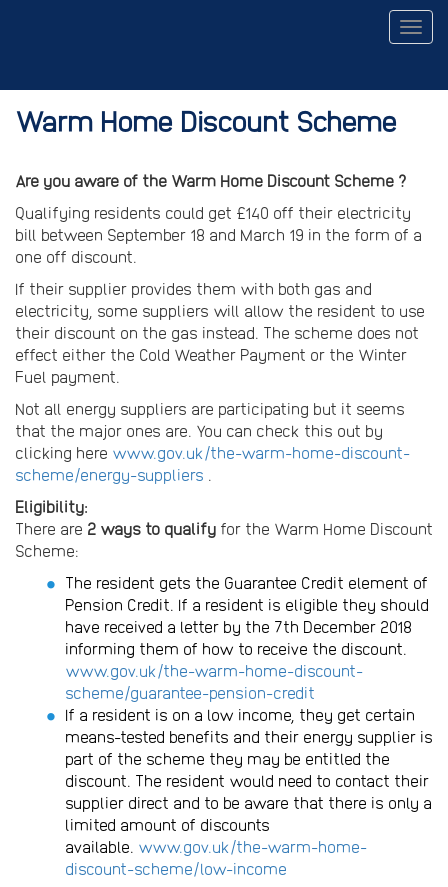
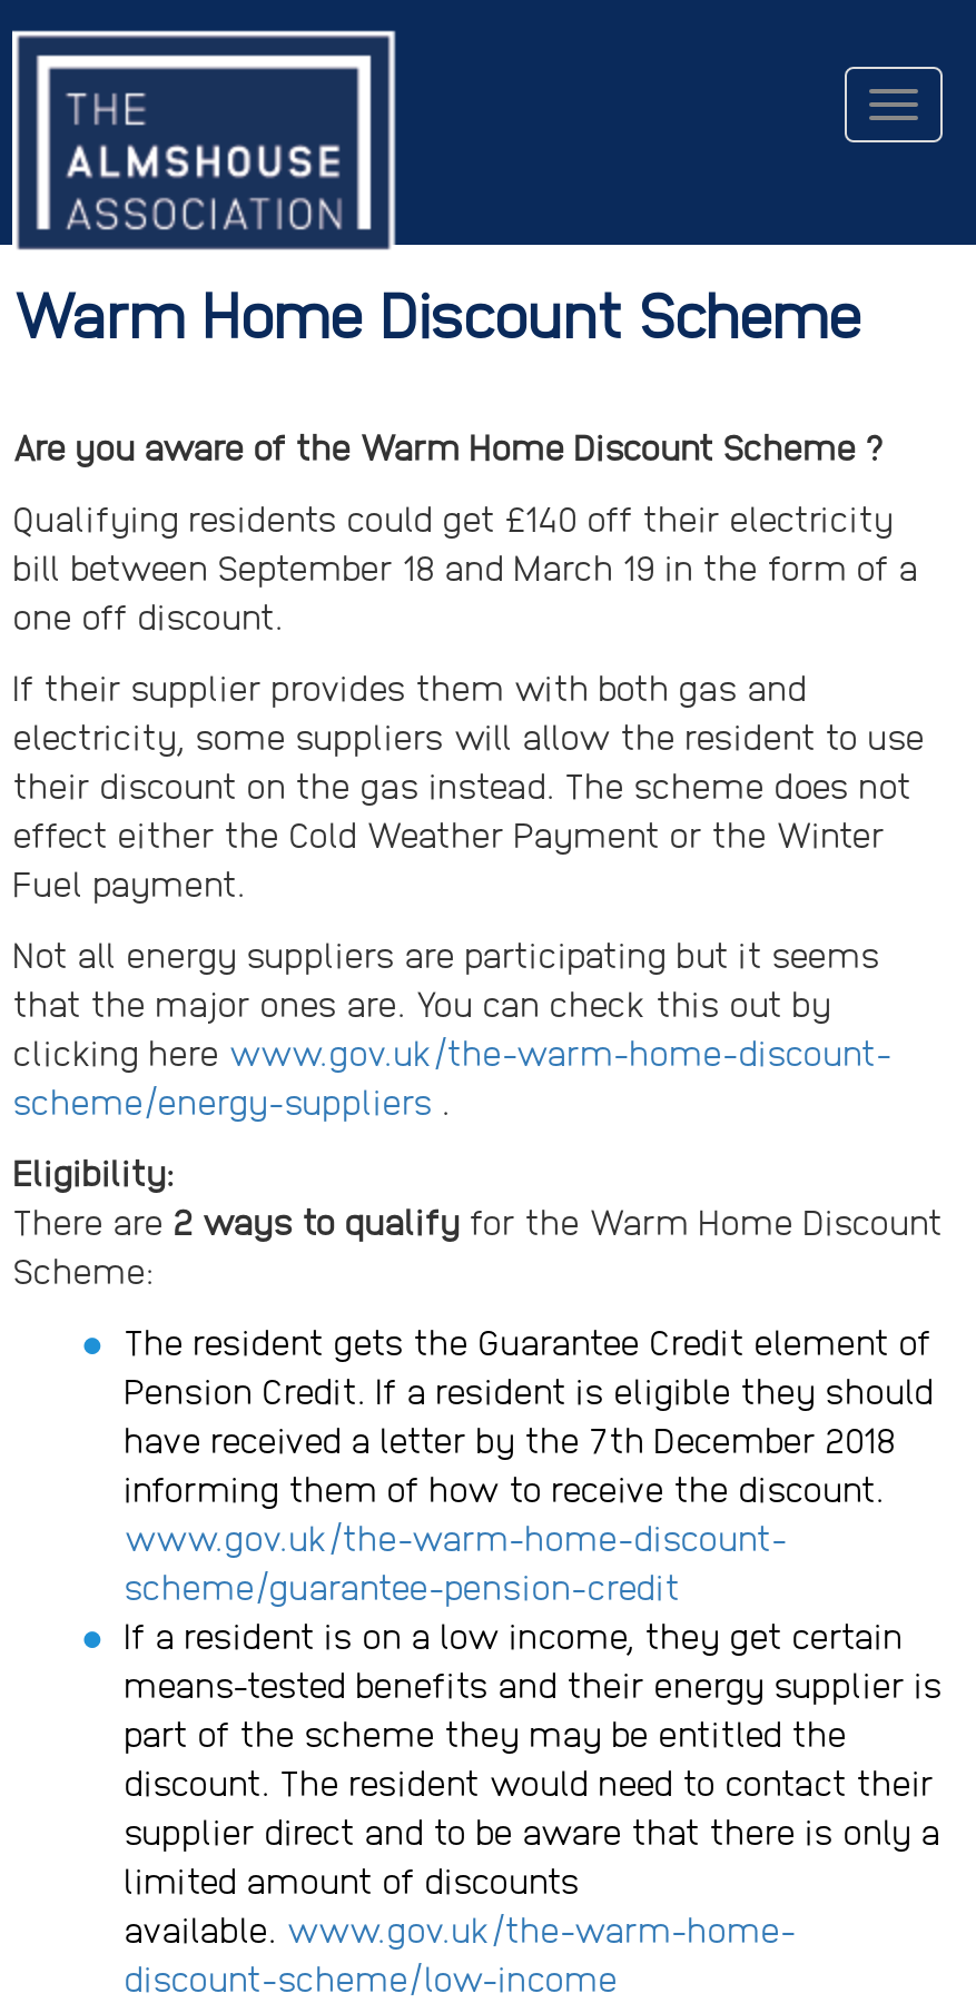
none -> [10,29,397,251] [image]

